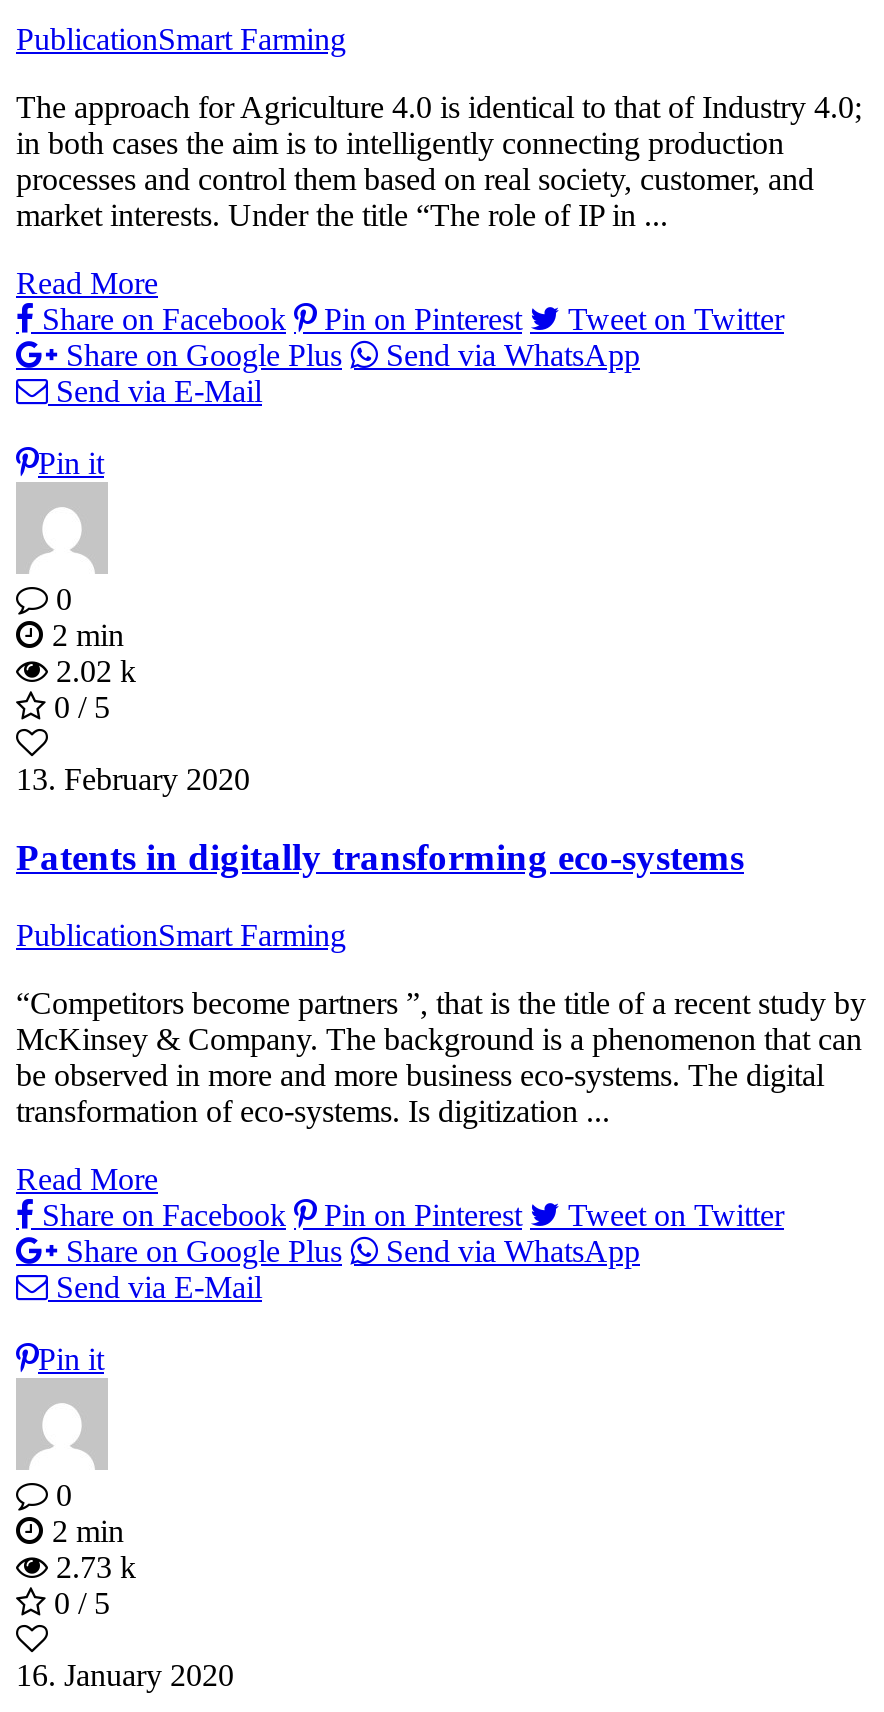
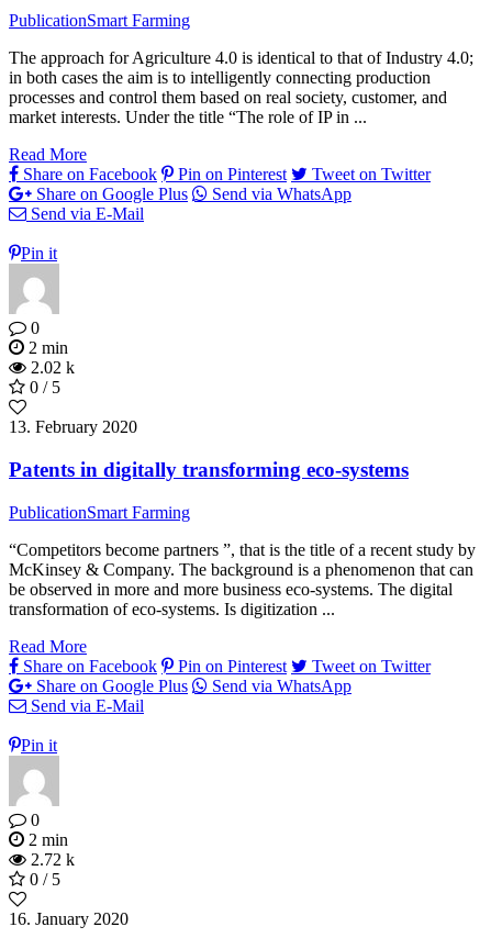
[56,1549,136,1583] 2.73 k -> [31,850,75,868] 2.72 k

